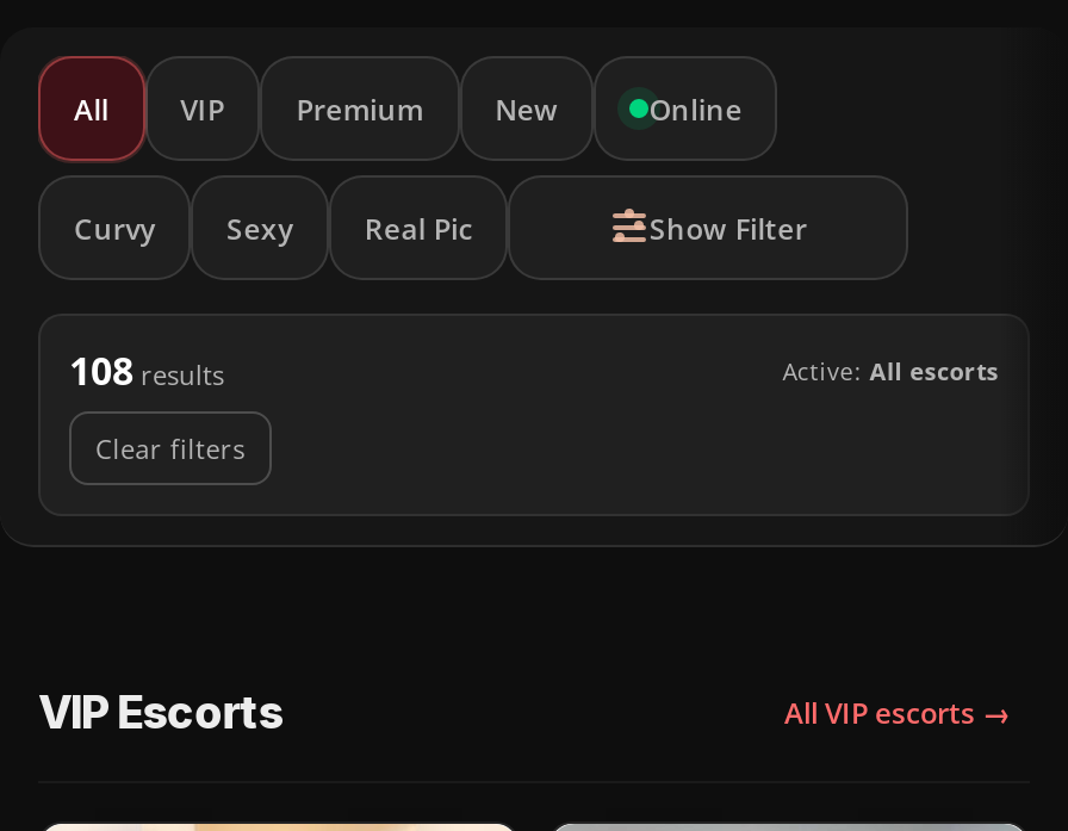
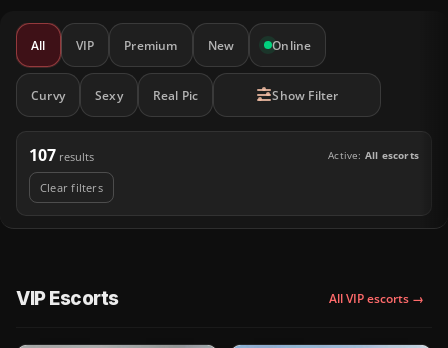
[69,345,224,397] 108 results -> [29,144,94,166] 107 results

